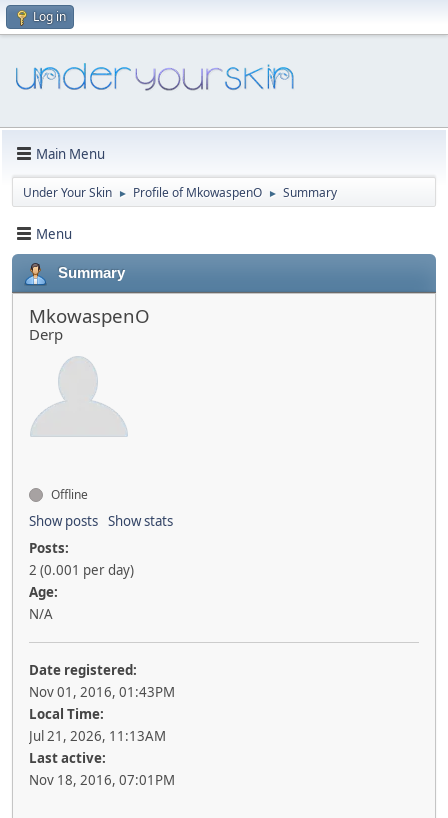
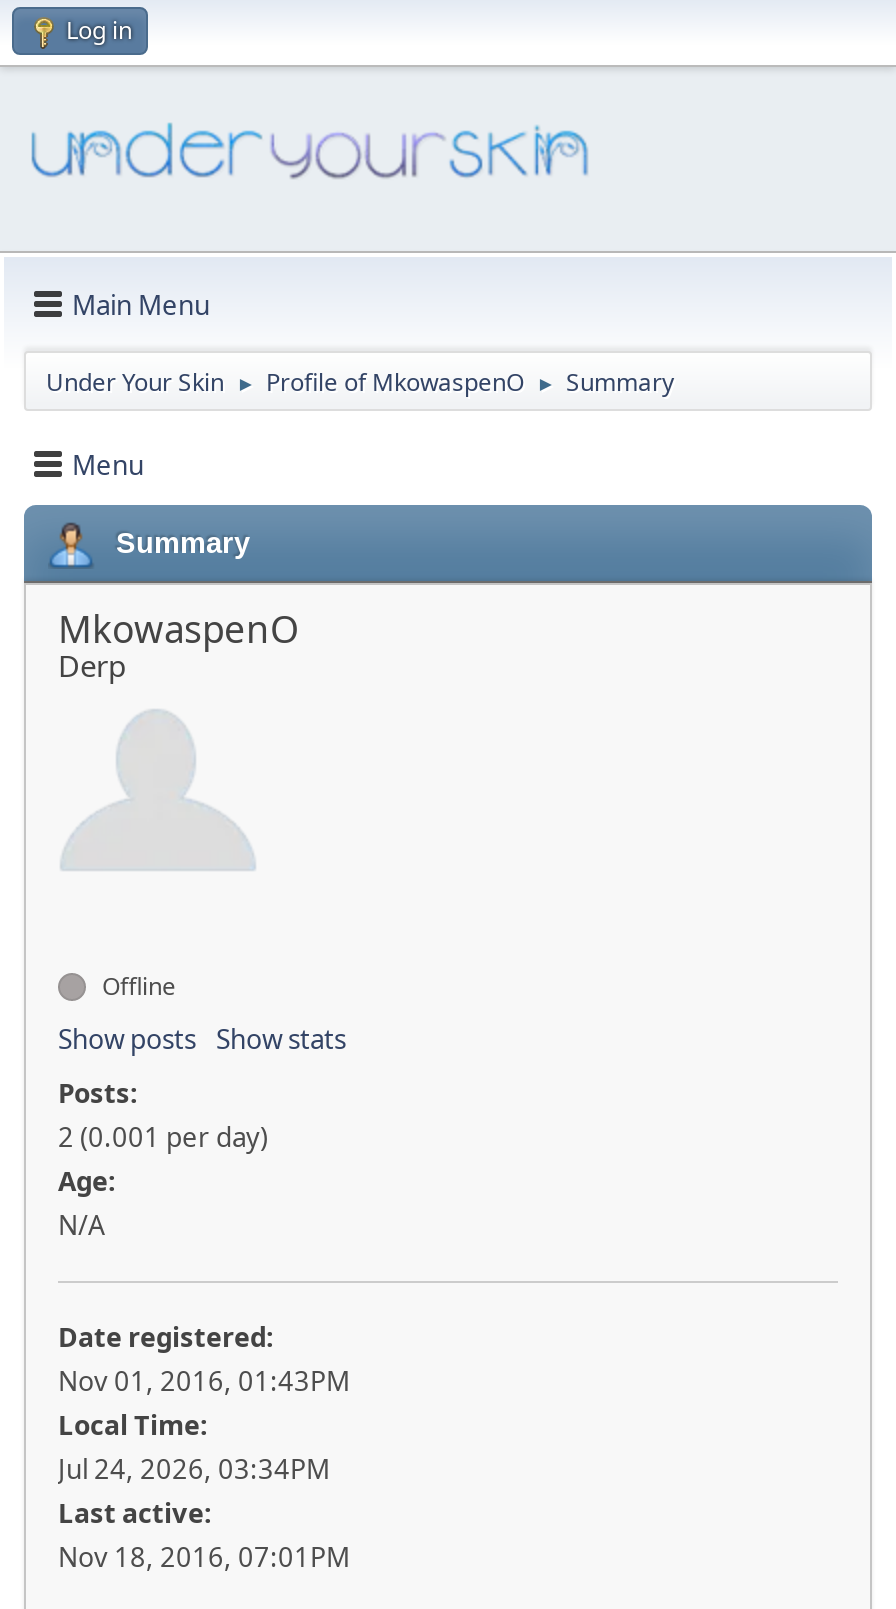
[29,727,166,745] Jul 21, 2026, 11:13AM -> [58,1451,330,1487] Jul 24, 2026, 03:34PM

